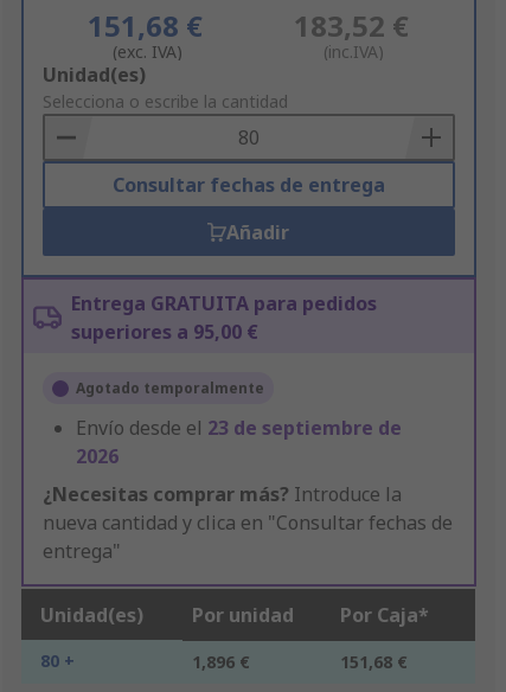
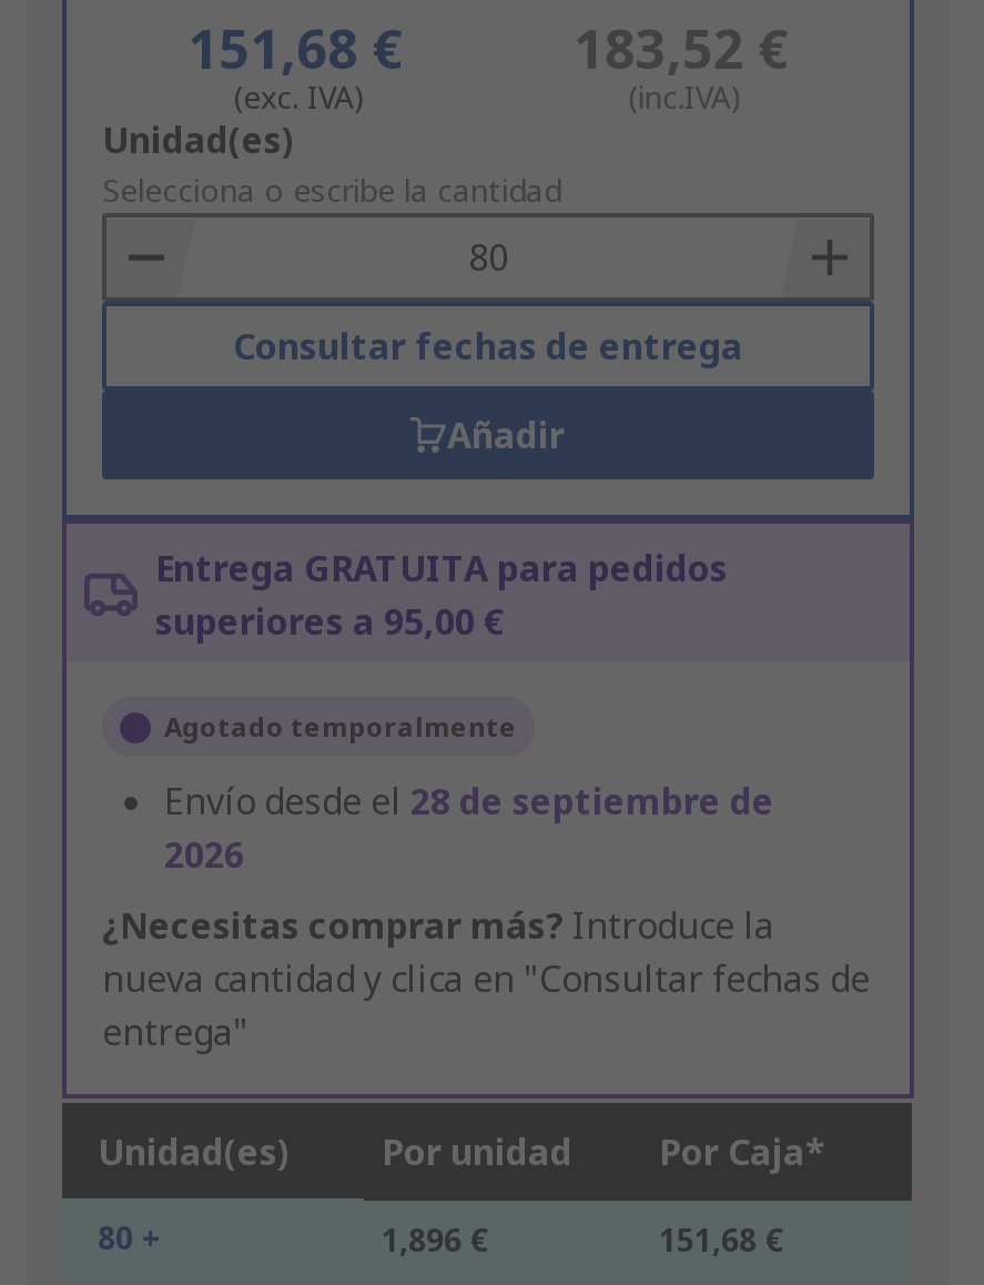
[76,415,402,441] Envío desde el 23 de septiembre de -> [164,778,774,827] Envío desde el 28 de septiembre de

